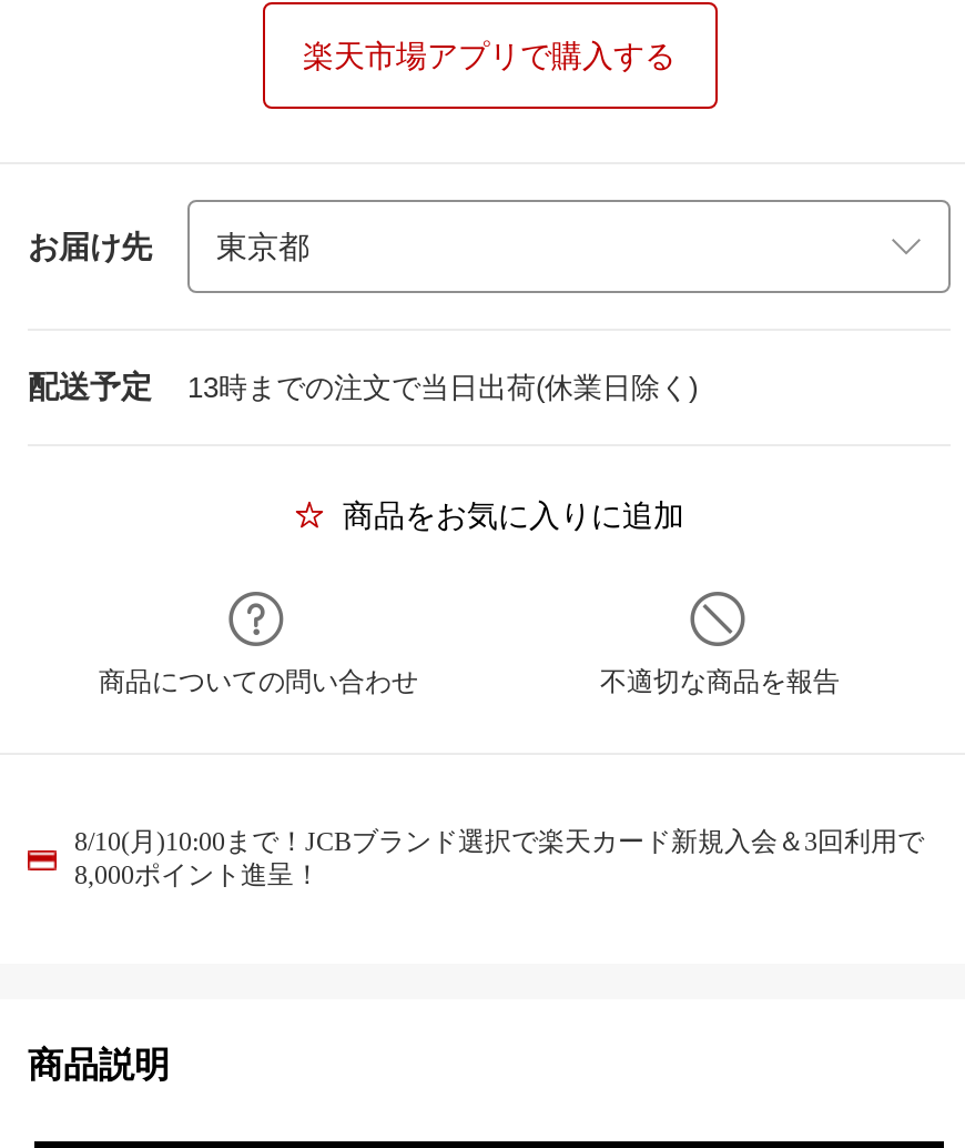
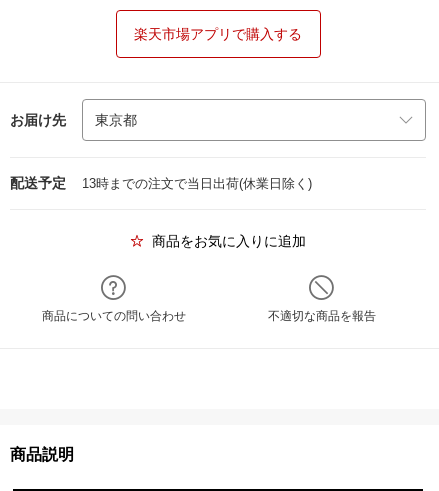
[74,826,924,890] 8/10(月)10:00まで！JCBブランド選択で楽天カード新規入会＆3回利用で | 8,000ポイント進呈！ -> none

